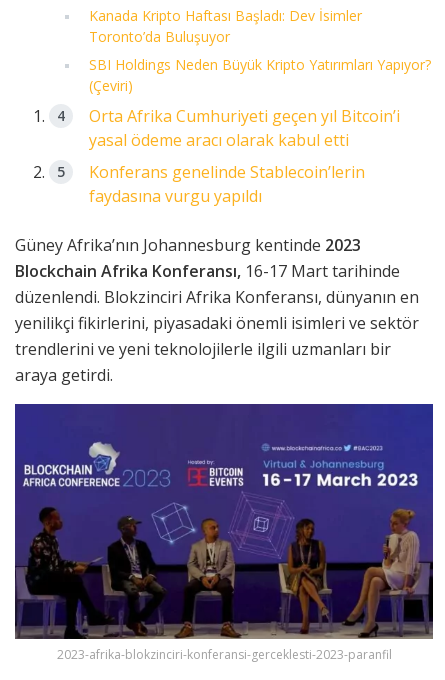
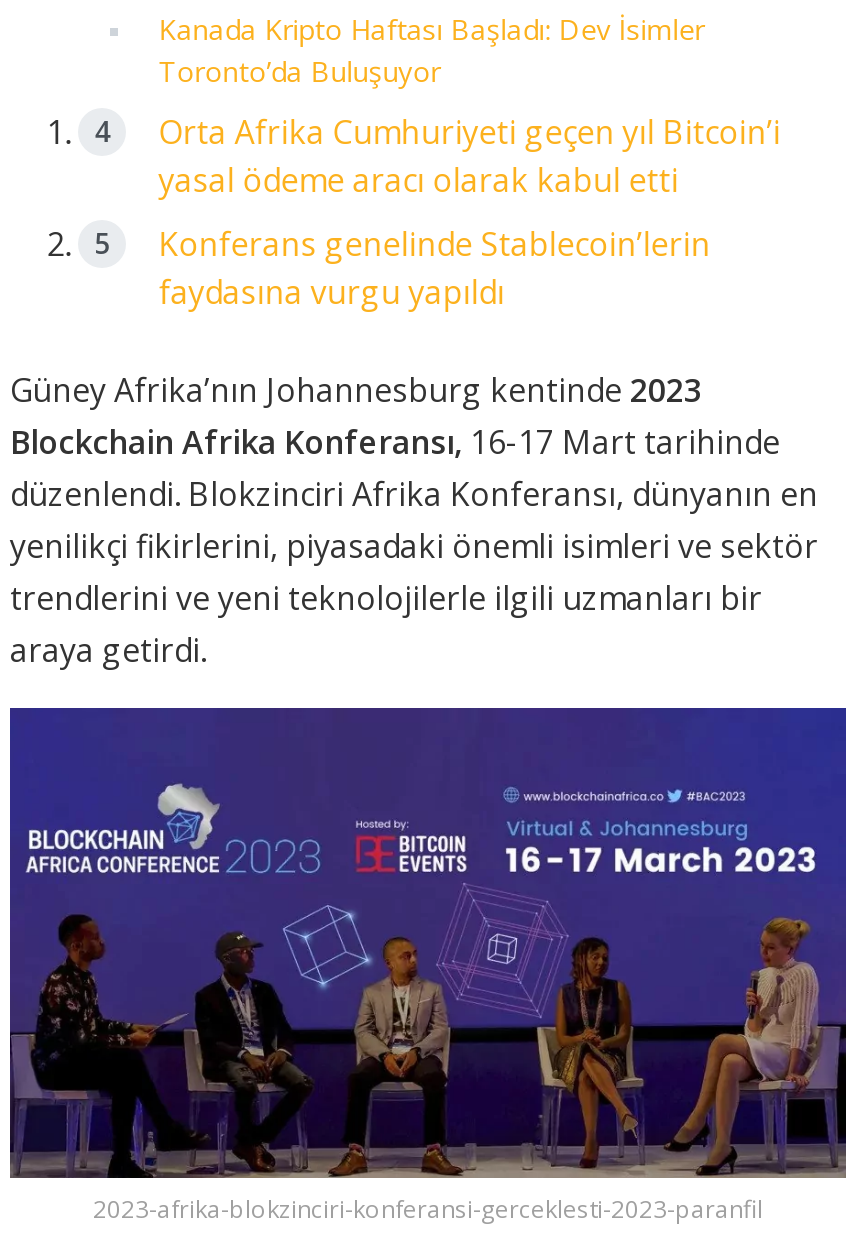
[89,55,431,95] SBI Holdings Neden Büyük Kripto Yatırımları Yapıyor? | (Çeviri) -> none

